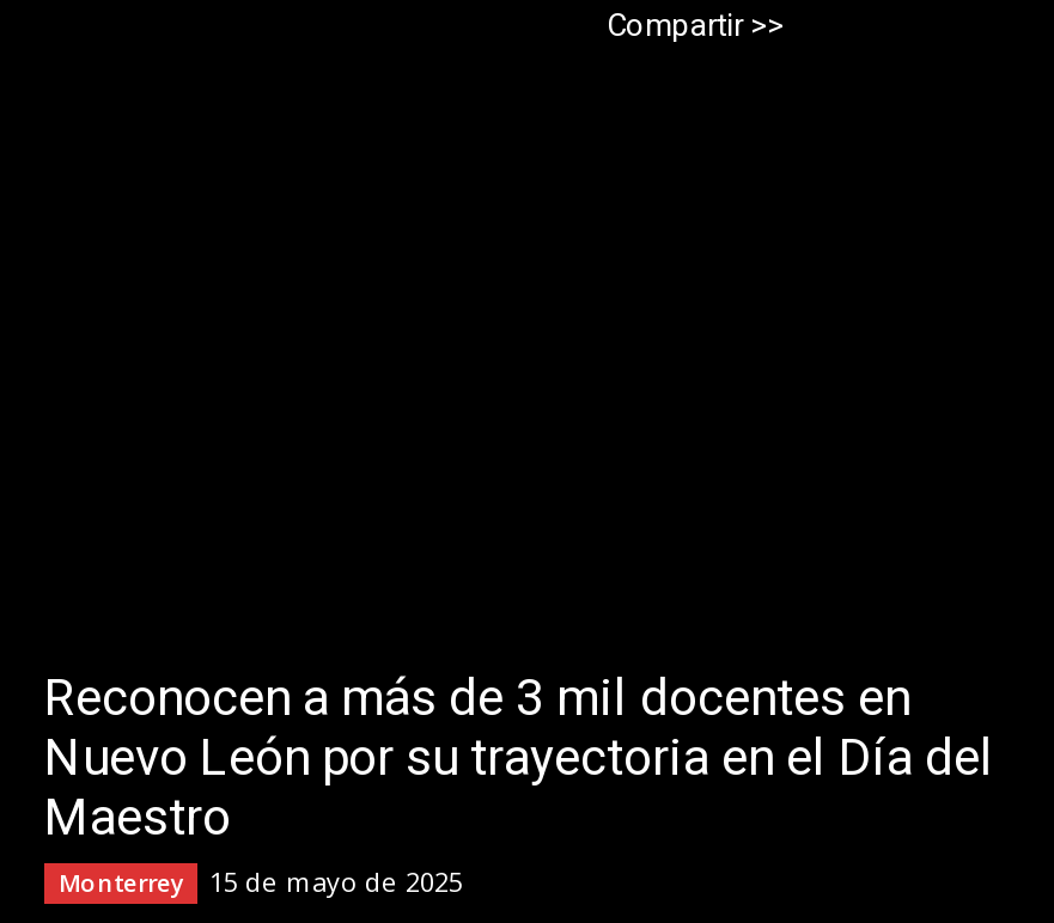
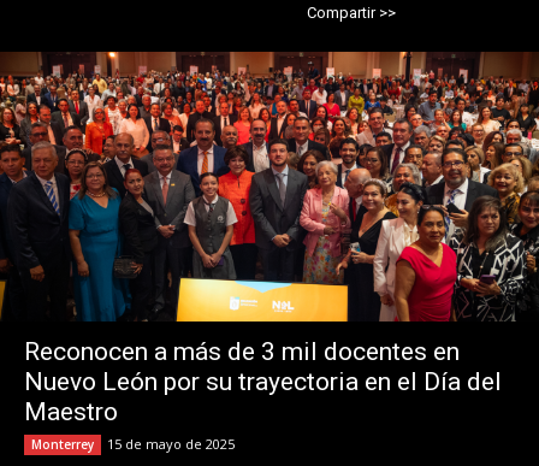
none -> [4,51,535,323] [image]

